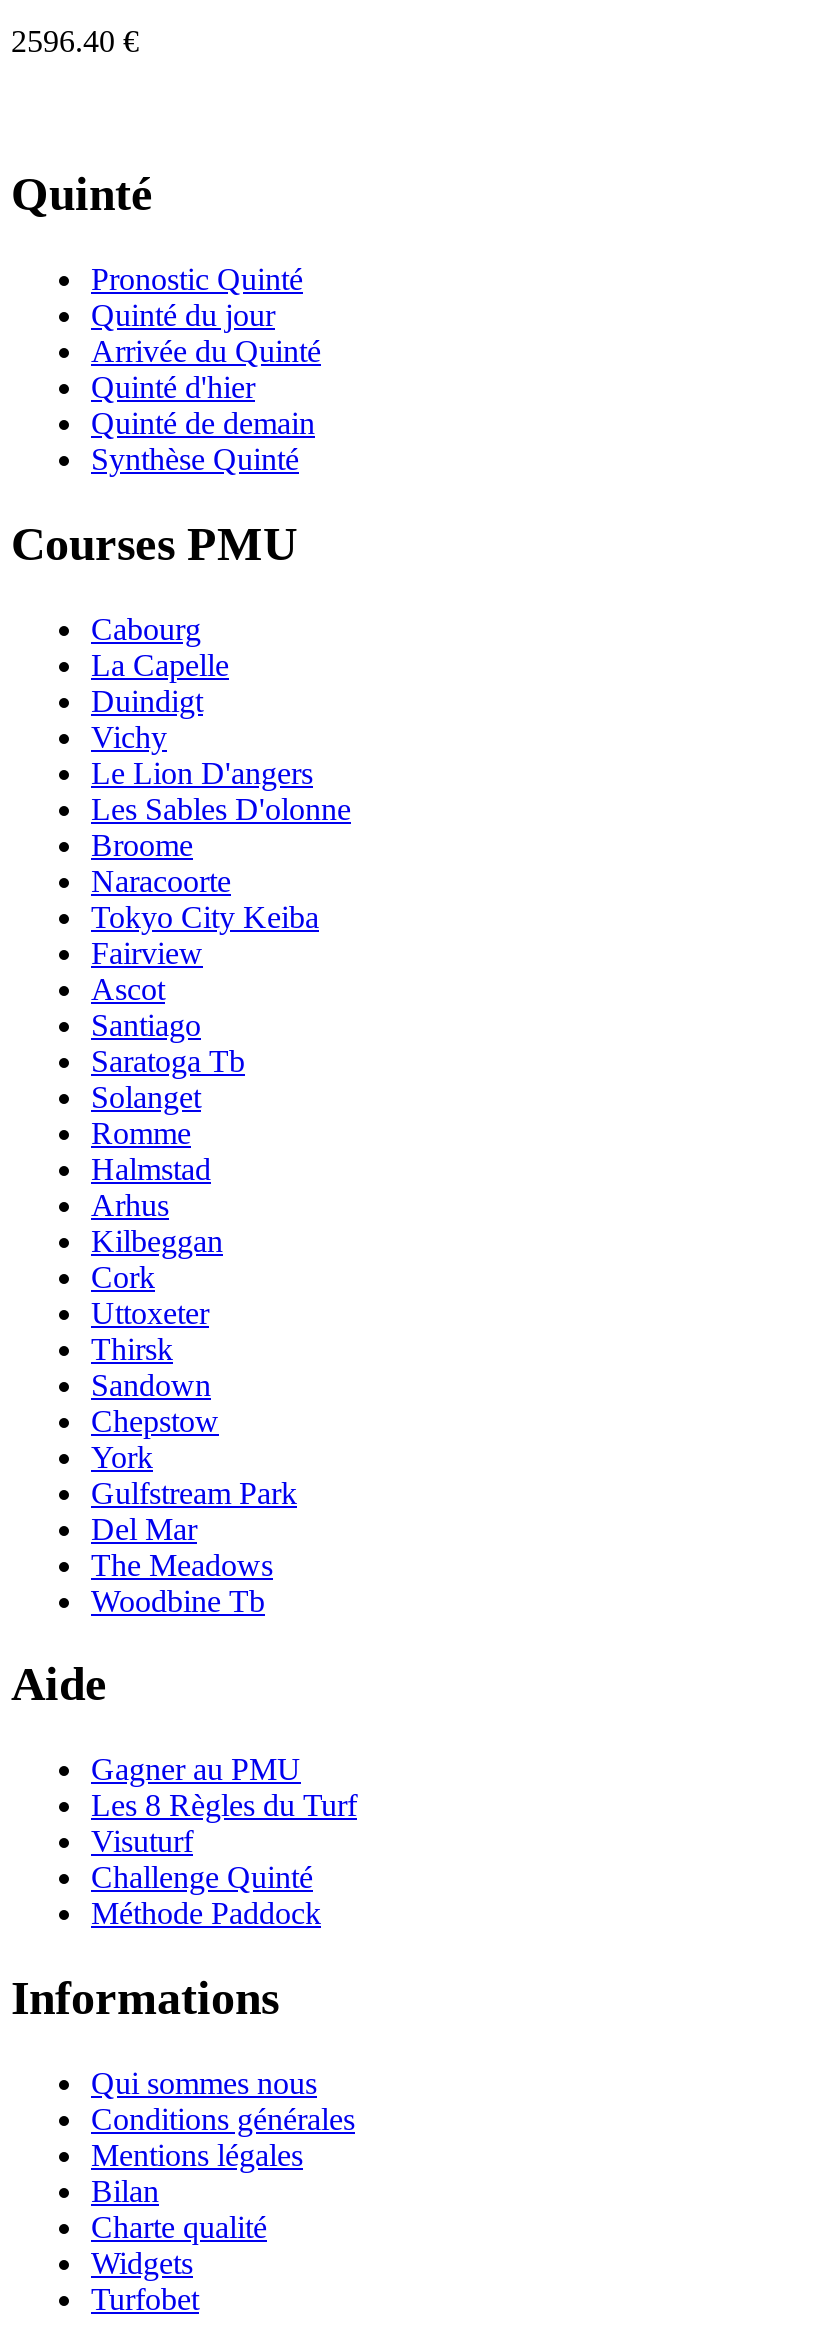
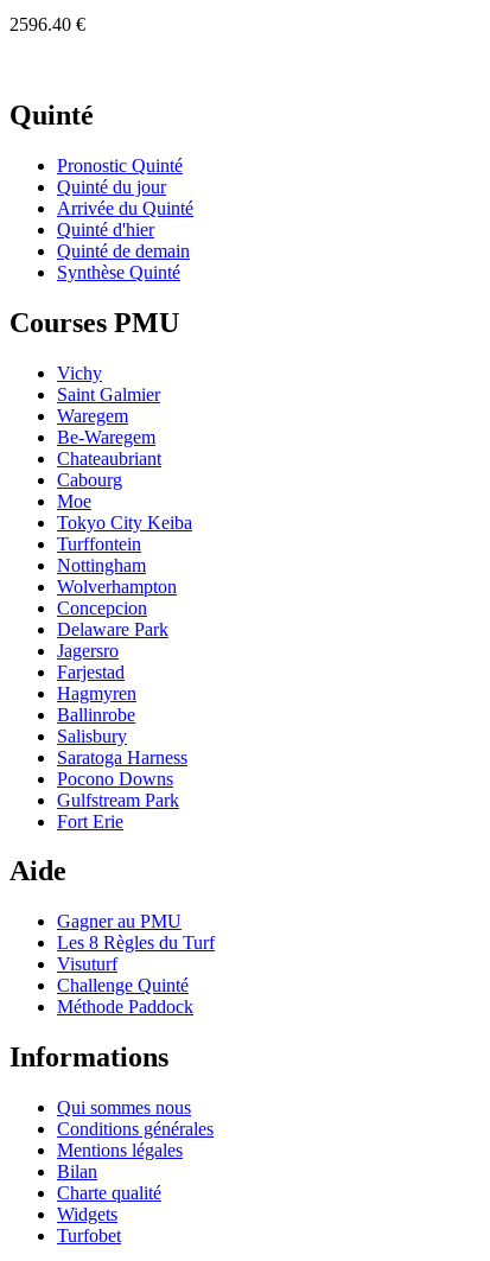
[91,611,229,717] Cabourg | La Capelle | Duindigt -> none
[91,755,351,897] Le Lion D'angers | Les Sables D'olonne | Broome | Naracoorte -> [57,384,161,511] Saint Galmier | Waregem | Be-Waregem | Chateaubriant | Cabourg | Moe
[91,935,245,1473] Fairview | Ascot | Santiago | Saratoga Tb | Solanget | Romme | Halmstad | Arhus | Kilbeggan | Cork | Uttoxeter | Thirsk | Sandown | Chepstow | York -> [57,533,187,788] Turffontein | Nottingham | Wolverhampton | Concepcion | Delaware Park | Jagersro | Farjestad | Hagmyren | Ballinrobe | Salisbury | Saratoga Harness | Pocono Downs
[91,1511,273,1617] Del Mar | The Meadows | Woodbine Tb -> [57,811,123,831] Fort Erie

